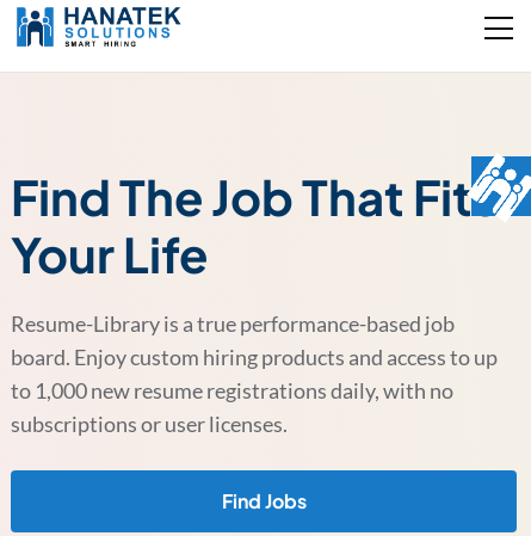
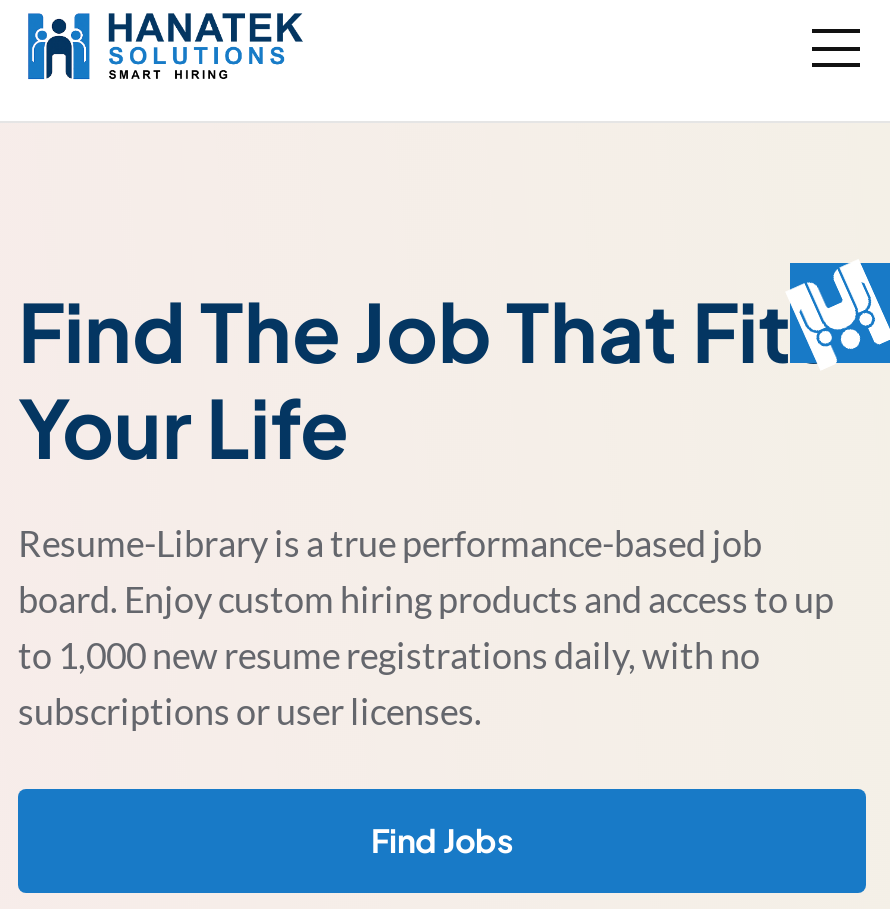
[488,155,527,216] [image] -> [820,261,884,365] [image]

